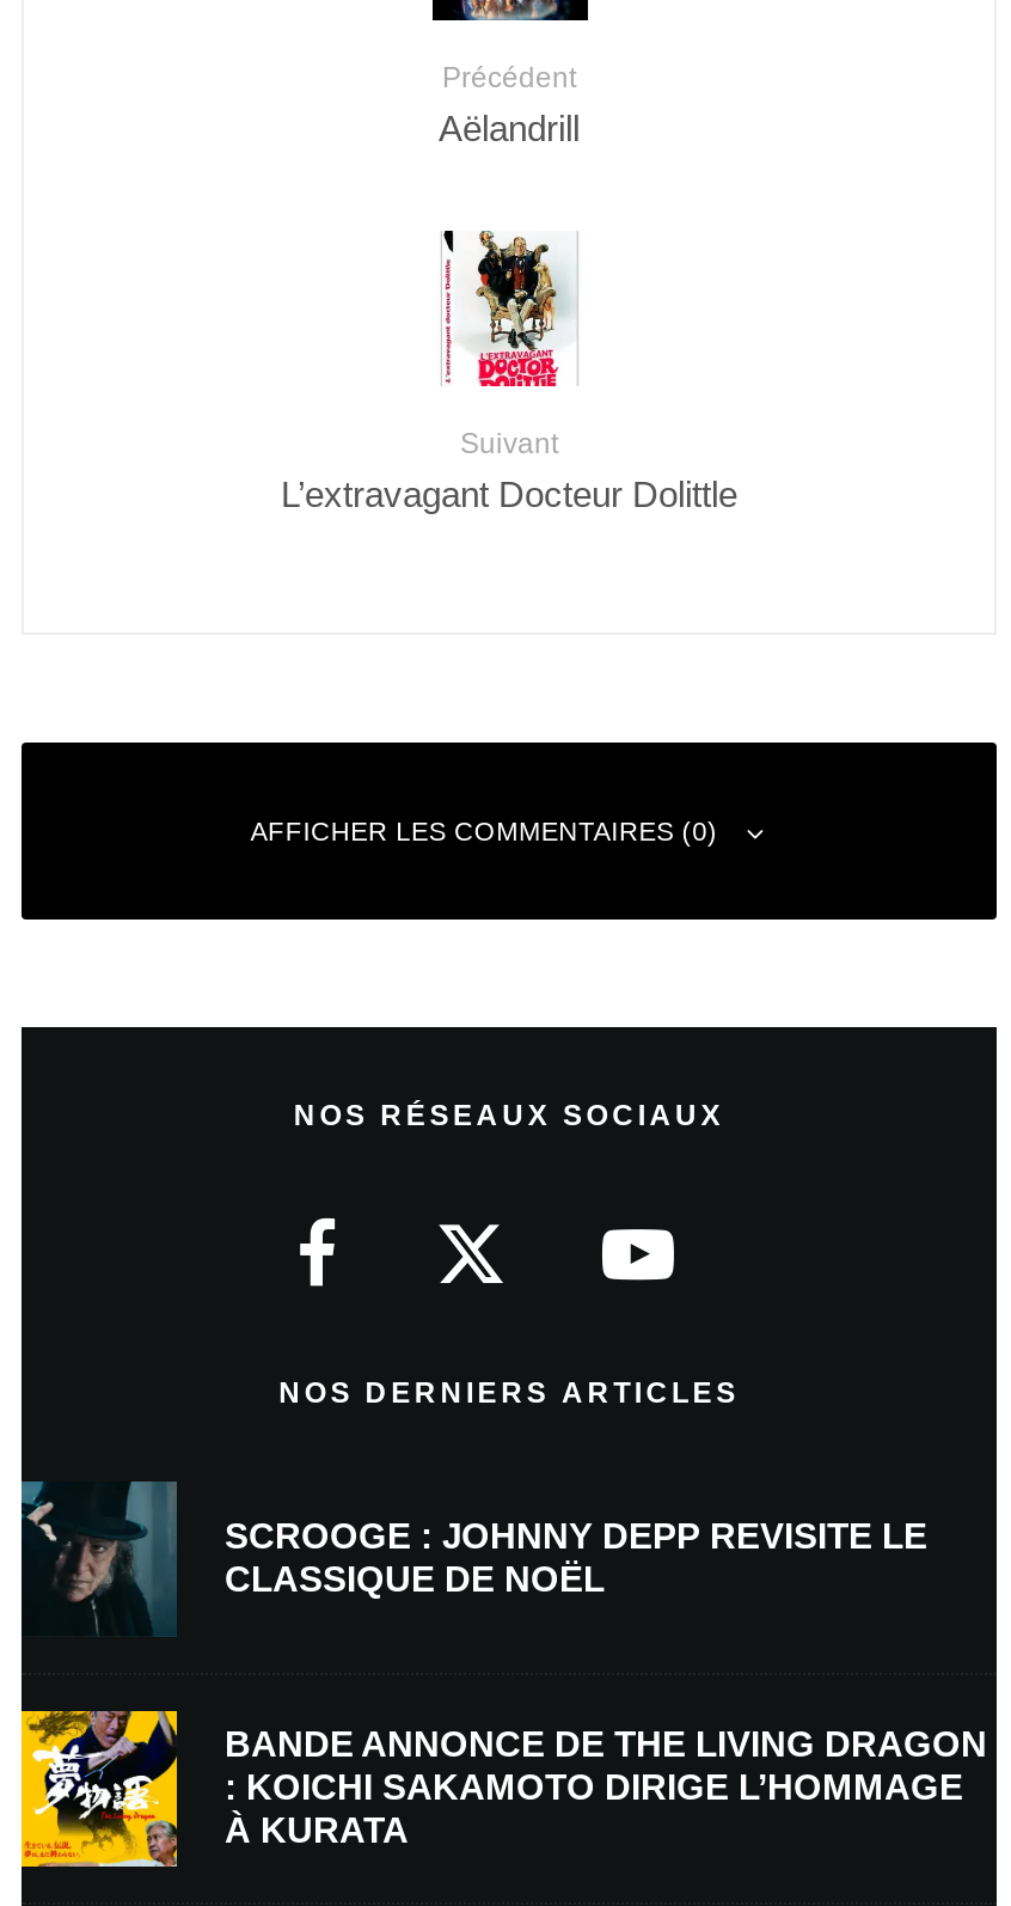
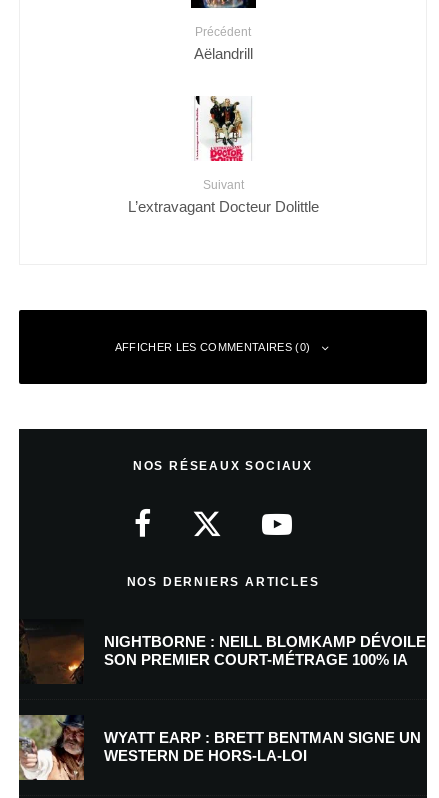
[19,1480,927,1636] [image] | SCROOGE : JOHNNY DEPP REVISITE LE | CLASSIQUE DE NOËL -> [18,620,426,684] [image] | NIGHTBORNE : NEILL BLOMKAMP DÉVOILE | SON PREMIER COURT-MÉTRAGE 100% IA
[19,1708,987,1868] [image] | BANDE ANNONCE DE THE LIVING DRAGON | : KOICHI SAKAMOTO DIRIGE L’HOMMAGE | À KURATA -> [18,714,421,781] [image] | WYATT EARP : BRETT BENTMAN SIGNE UN | WESTERN DE HORS-LA-LOI

